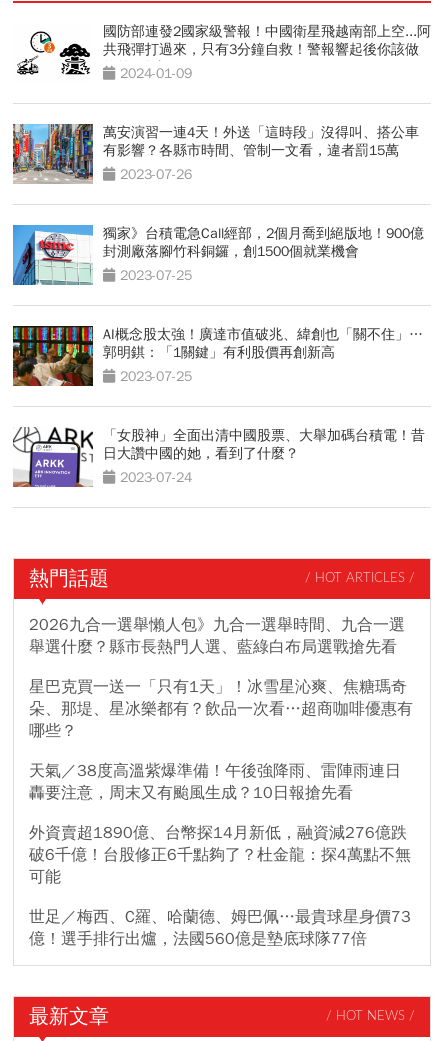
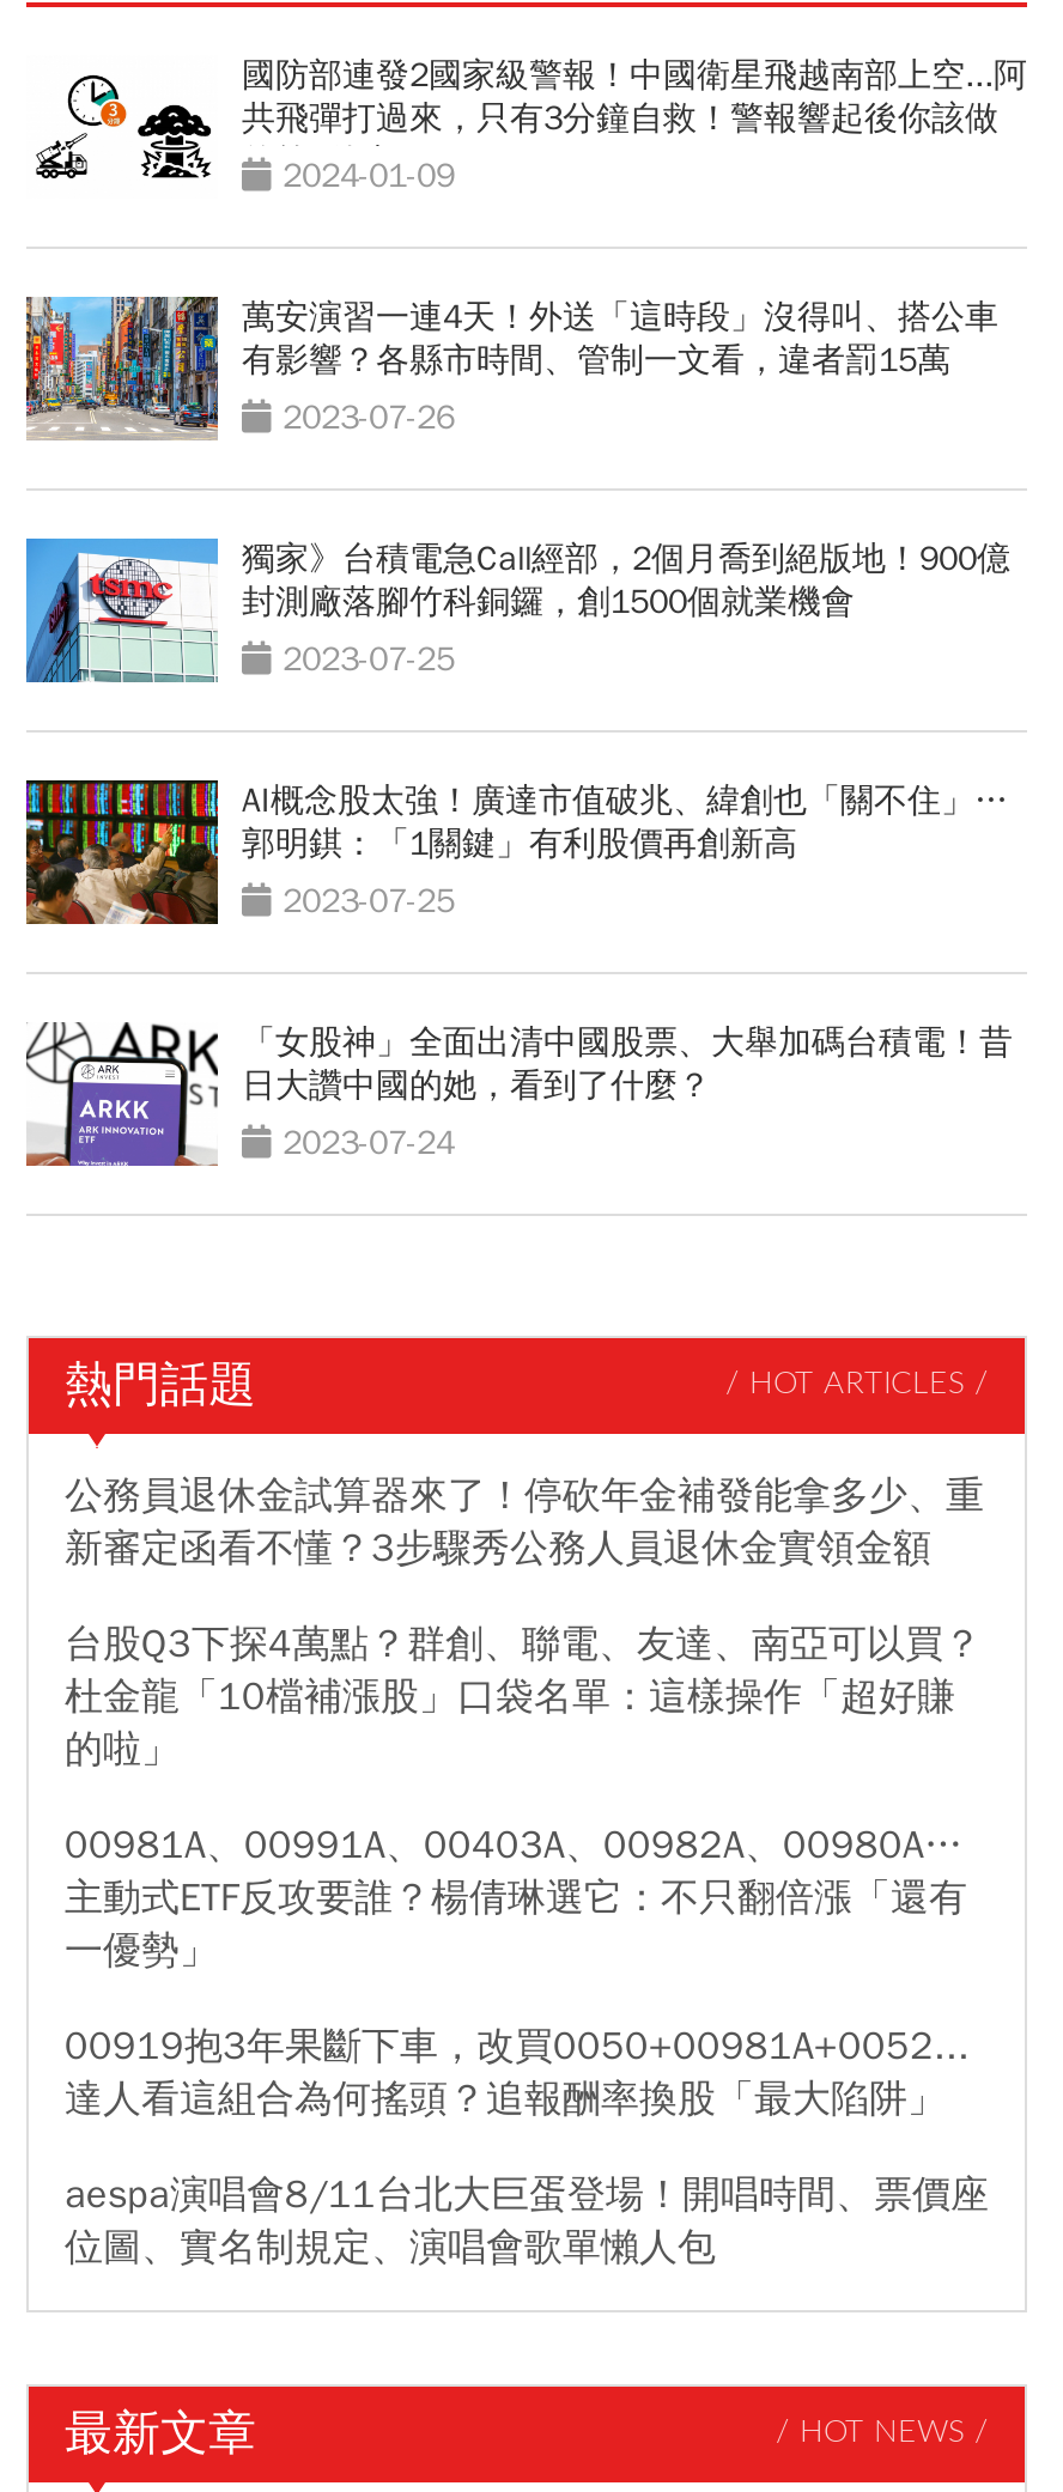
[29,615,405,657] 2026九合一選舉懶人包》九合一選舉時間、九合一選 | 舉選什麼？縣市長熱門人選、藍綠白布局選戰搶先看 -> [65,1472,984,1572] 公務員退休金試算器來了！停砍年金補發能拿多少、重 | 新審定函看不懂？3步驟秀公務人員退休金實領金額
[29,677,413,741] 星巴克買一送一「只有1天」！冰雪星沁爽、焦糖瑪奇 | 朵、那堤、星冰樂都有？飲品一次看…超商咖啡優惠有 | 哪些？ -> [65,1620,982,1773] 台股Q3下探4萬點？群創、聯電、友達、南亞可以買？ | 杜金龍「10檔補漲股」口袋名單：這樣操作「超好賺 | 的啦」
[29,761,401,803] 天氣／38度高溫紫爆準備！午後強降雨、雷陣雨連日 | 轟要注意，周末又有颱風生成？10日報搶先看 -> [65,1821,967,1974] 00981A、00991A、00403A、00982A、00980A… | 主動式ETF反攻要誰？楊倩琳選它：不只翻倍漲「還有 | 一優勢」
[29,823,411,887] 外資賣超1890億、台幣探14月新低，融資減276億跌 | 破6千億！台股修正6千點夠了？杜金龍：探4萬點不無 | 可能 -> [65,2022,970,2123] 00919抱3年果斷下車，改買0050+00981A+0052... | 達人看這組合為何搖頭？追報酬率換股「最大陷阱」
[29,907,411,949] 世足／梅西、C羅、哈蘭德、姆巴佩…最貴球星身價73 | 億！選手排行出爐，法國560億是墊底球隊77倍 -> [65,2171,989,2271] aespa演唱會8/11台北大巨蛋登場！開唱時間、票價座 | 位圖、實名制規定、演唱會歌單懶人包

